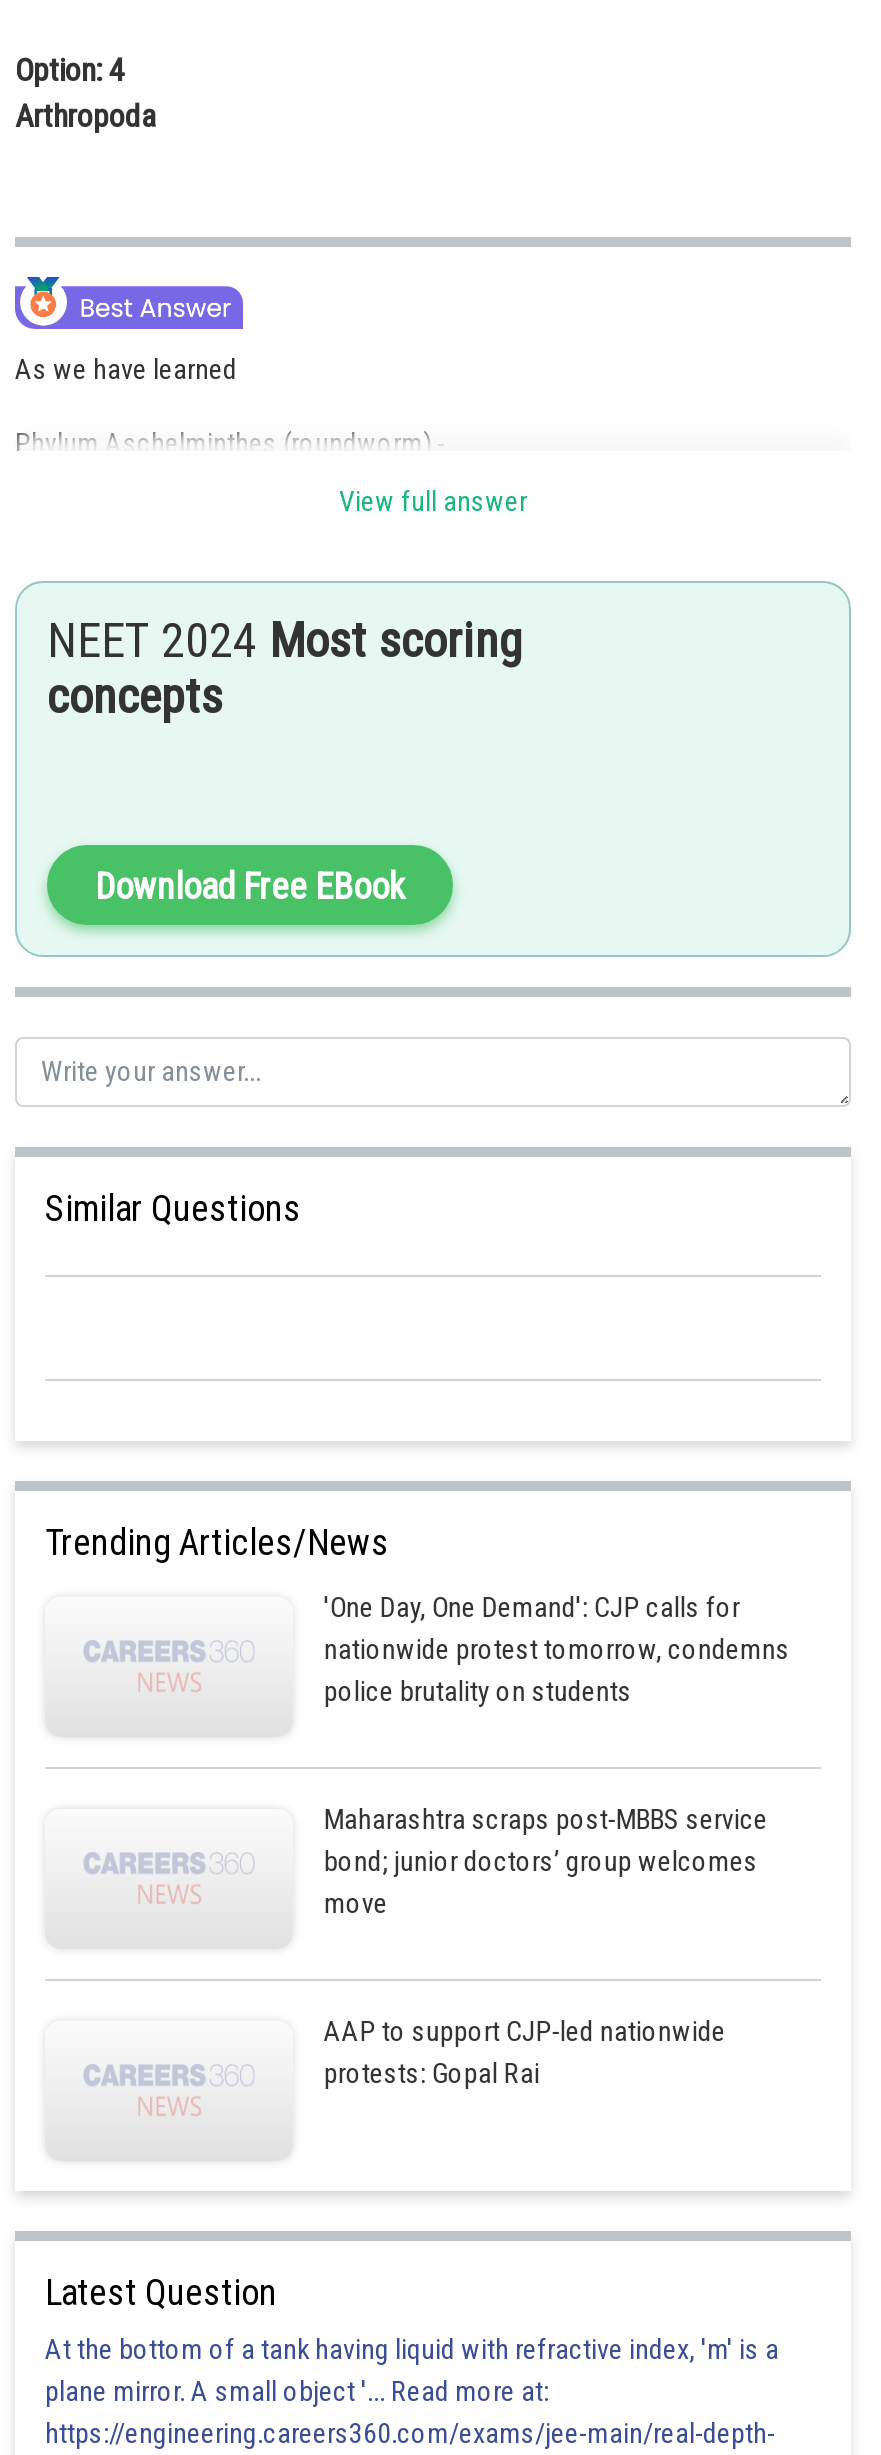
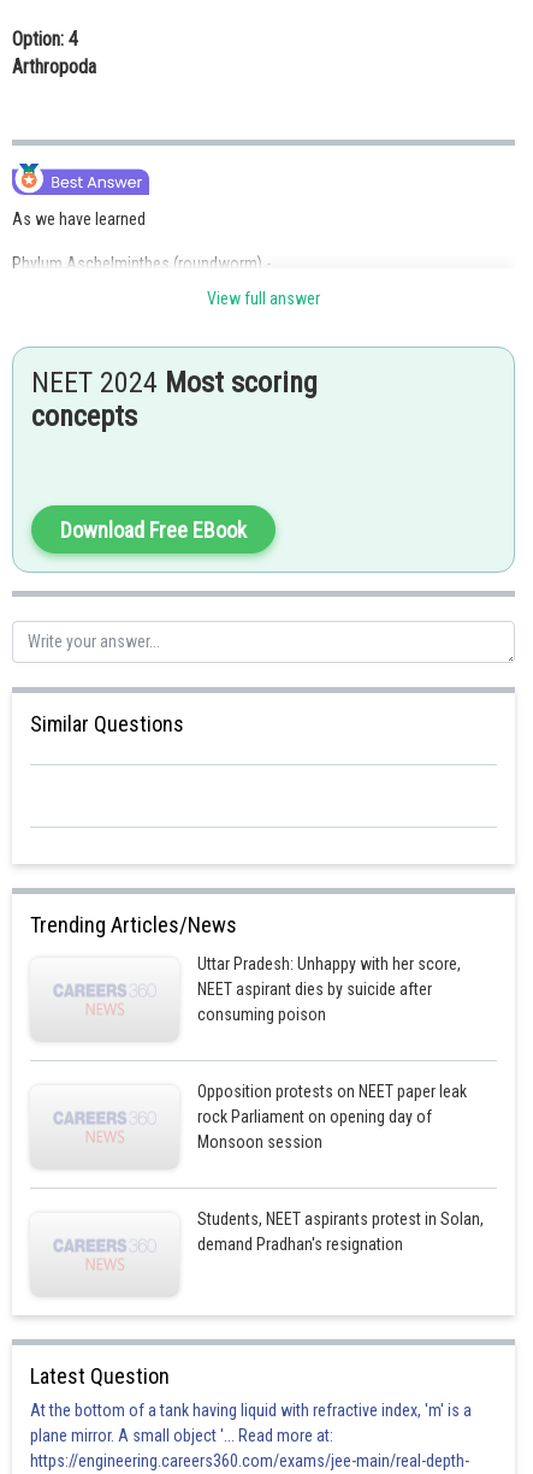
[324,1591,790,1707] 'One Day, One Demand': CJP calls for | nationwide protest tomorrow, condemns | police brutality on students -> [198,954,461,1024] Uttar Pradesh: Unhappy with her score, | NEET aspirant dies by suicide after | consuming poison
[324,1803,768,1919] Maharashtra scraps post-MBBS service | bond; junior doctors’ group welcomes | move -> [198,1082,467,1152] Opposition protests on NEET paper leak | rock Parliament on opening day of | Monsoon session
[324,2015,726,2089] AAP to support CJP-led nationwide | protests: Gopal Rai -> [198,1209,484,1254] Students, NEET aspirants protest in Solan, | demand Pradhan's resignation

